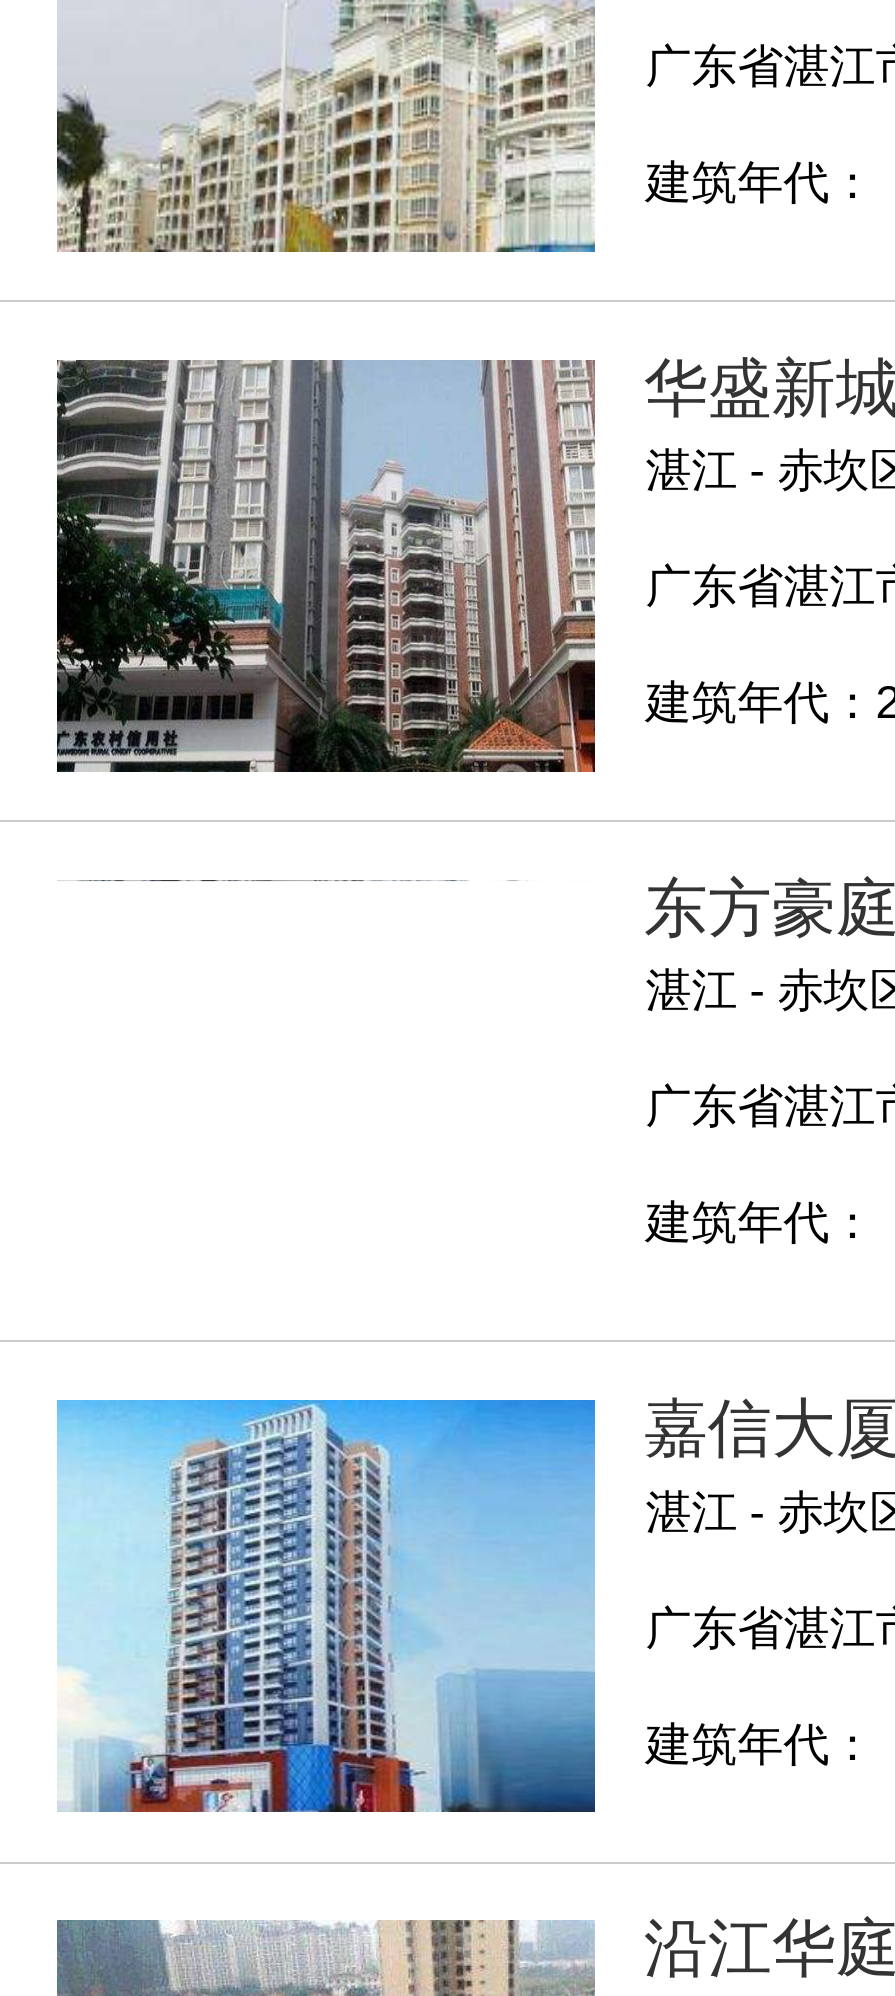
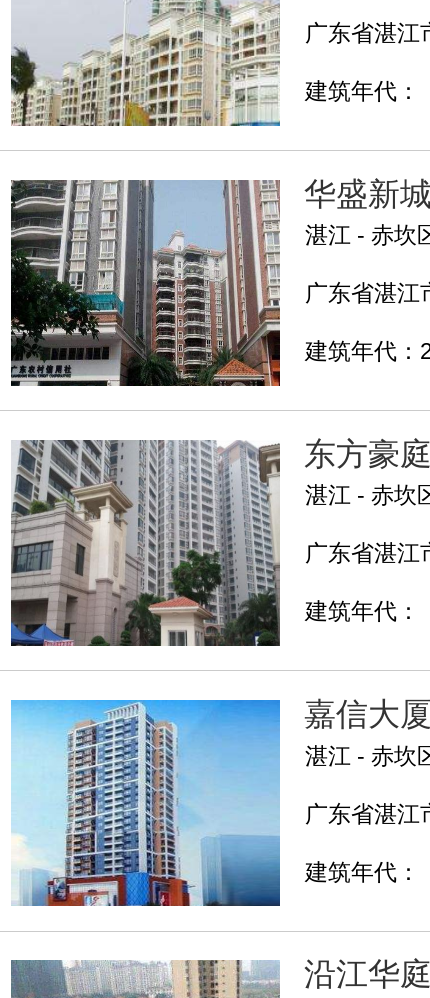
none -> [10,440,281,647] [image]

